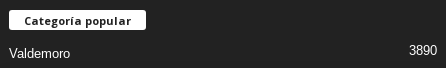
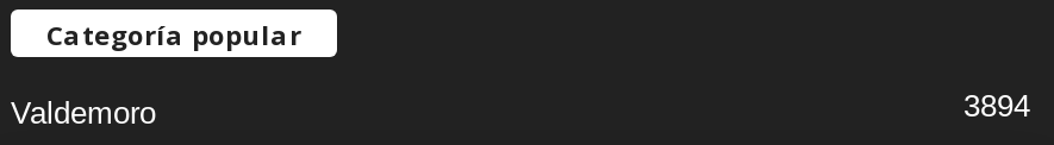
[409,43,437,58] 3890 -> [963,88,1030,124] 3894

